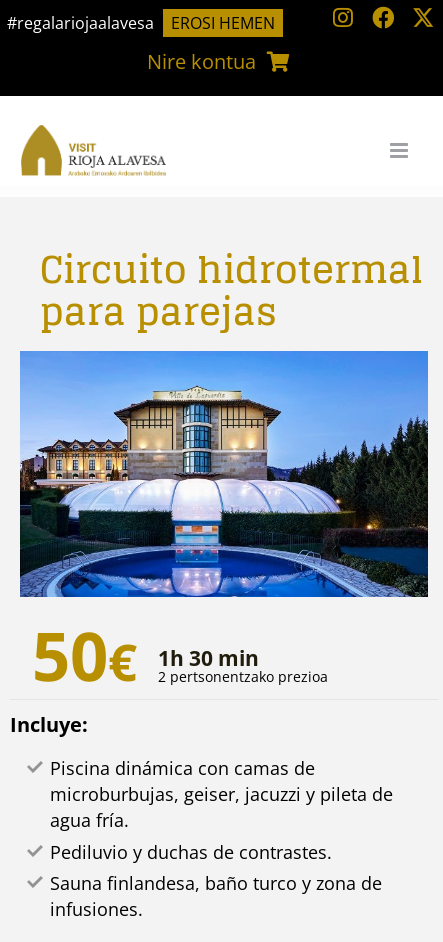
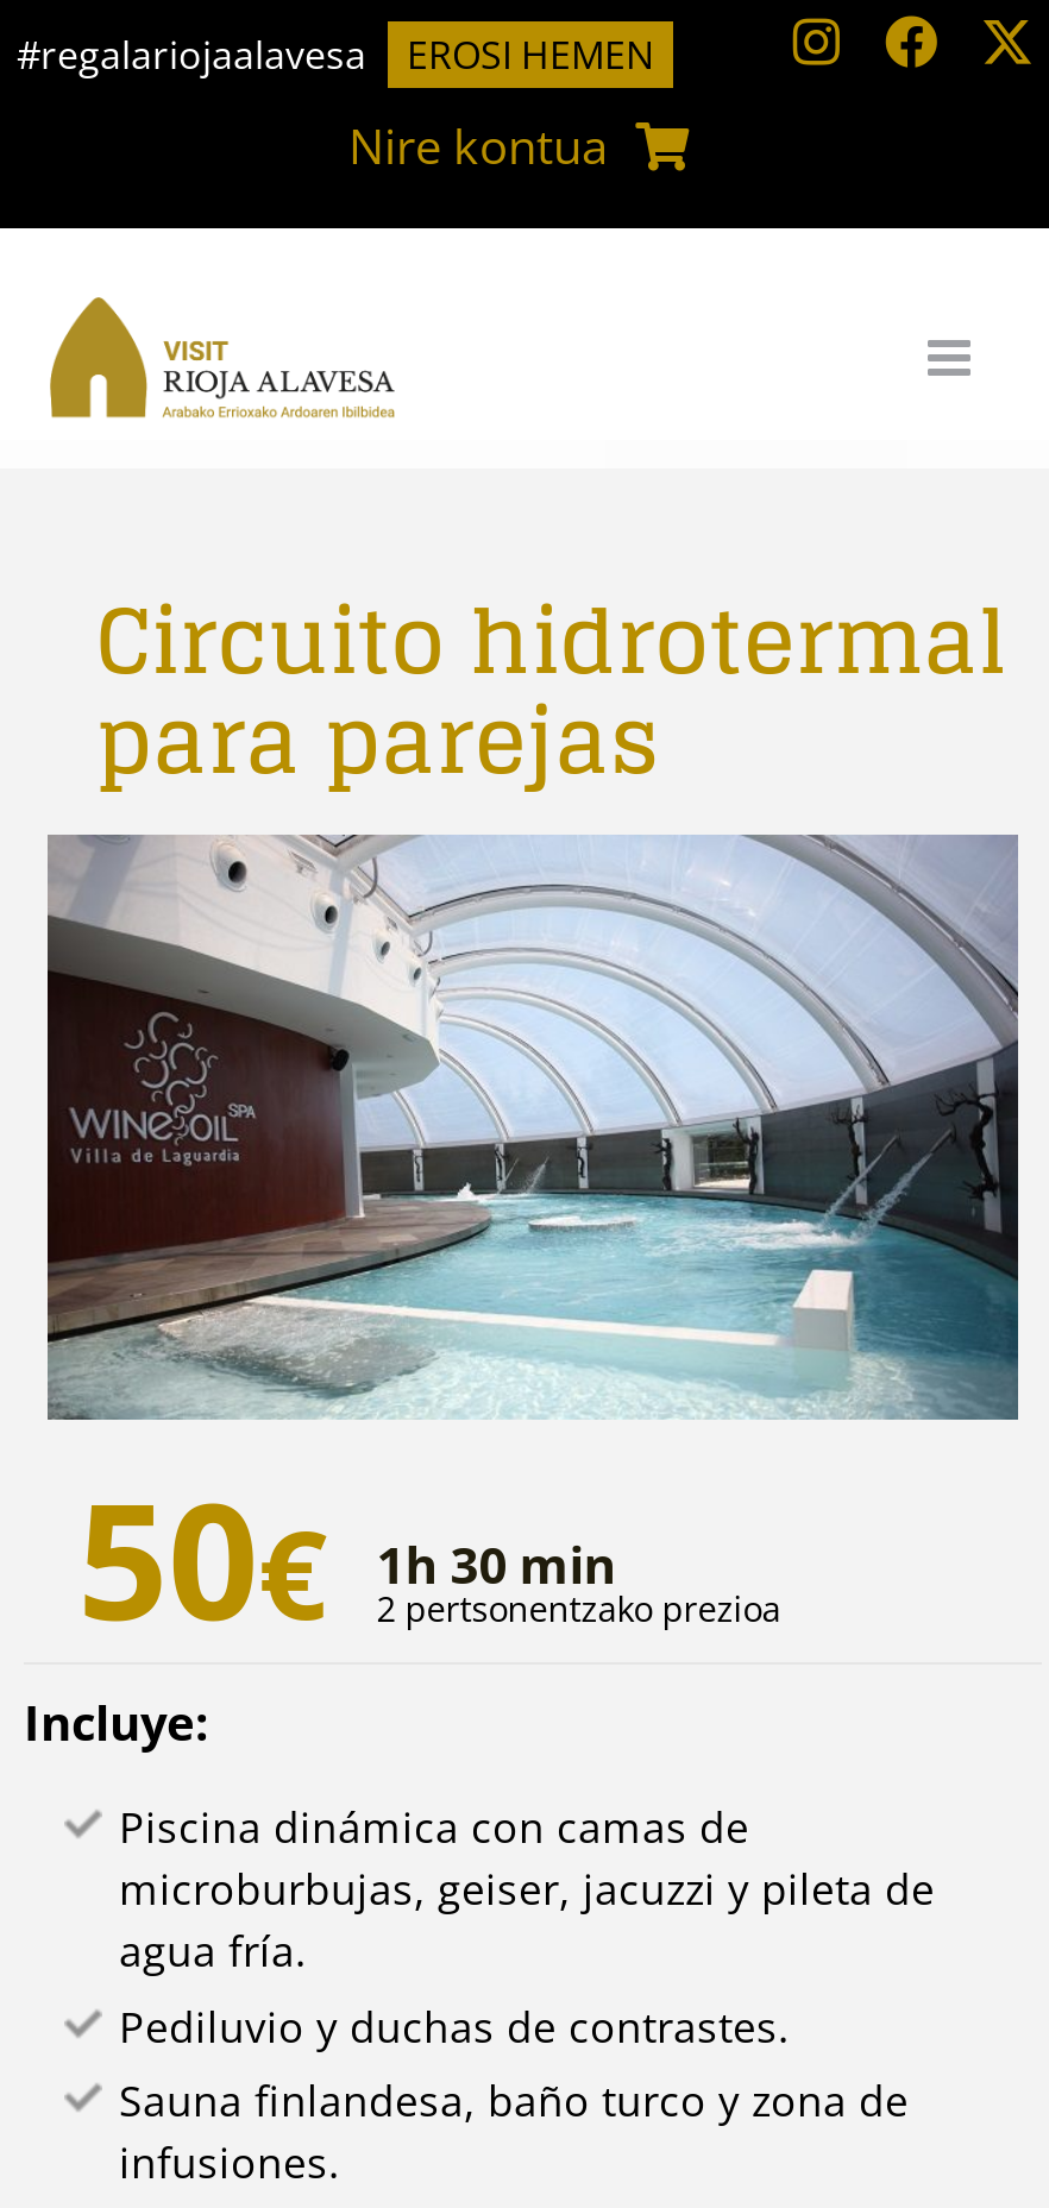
[20,350,428,598] [image] -> [45,832,1020,1420] [image]

